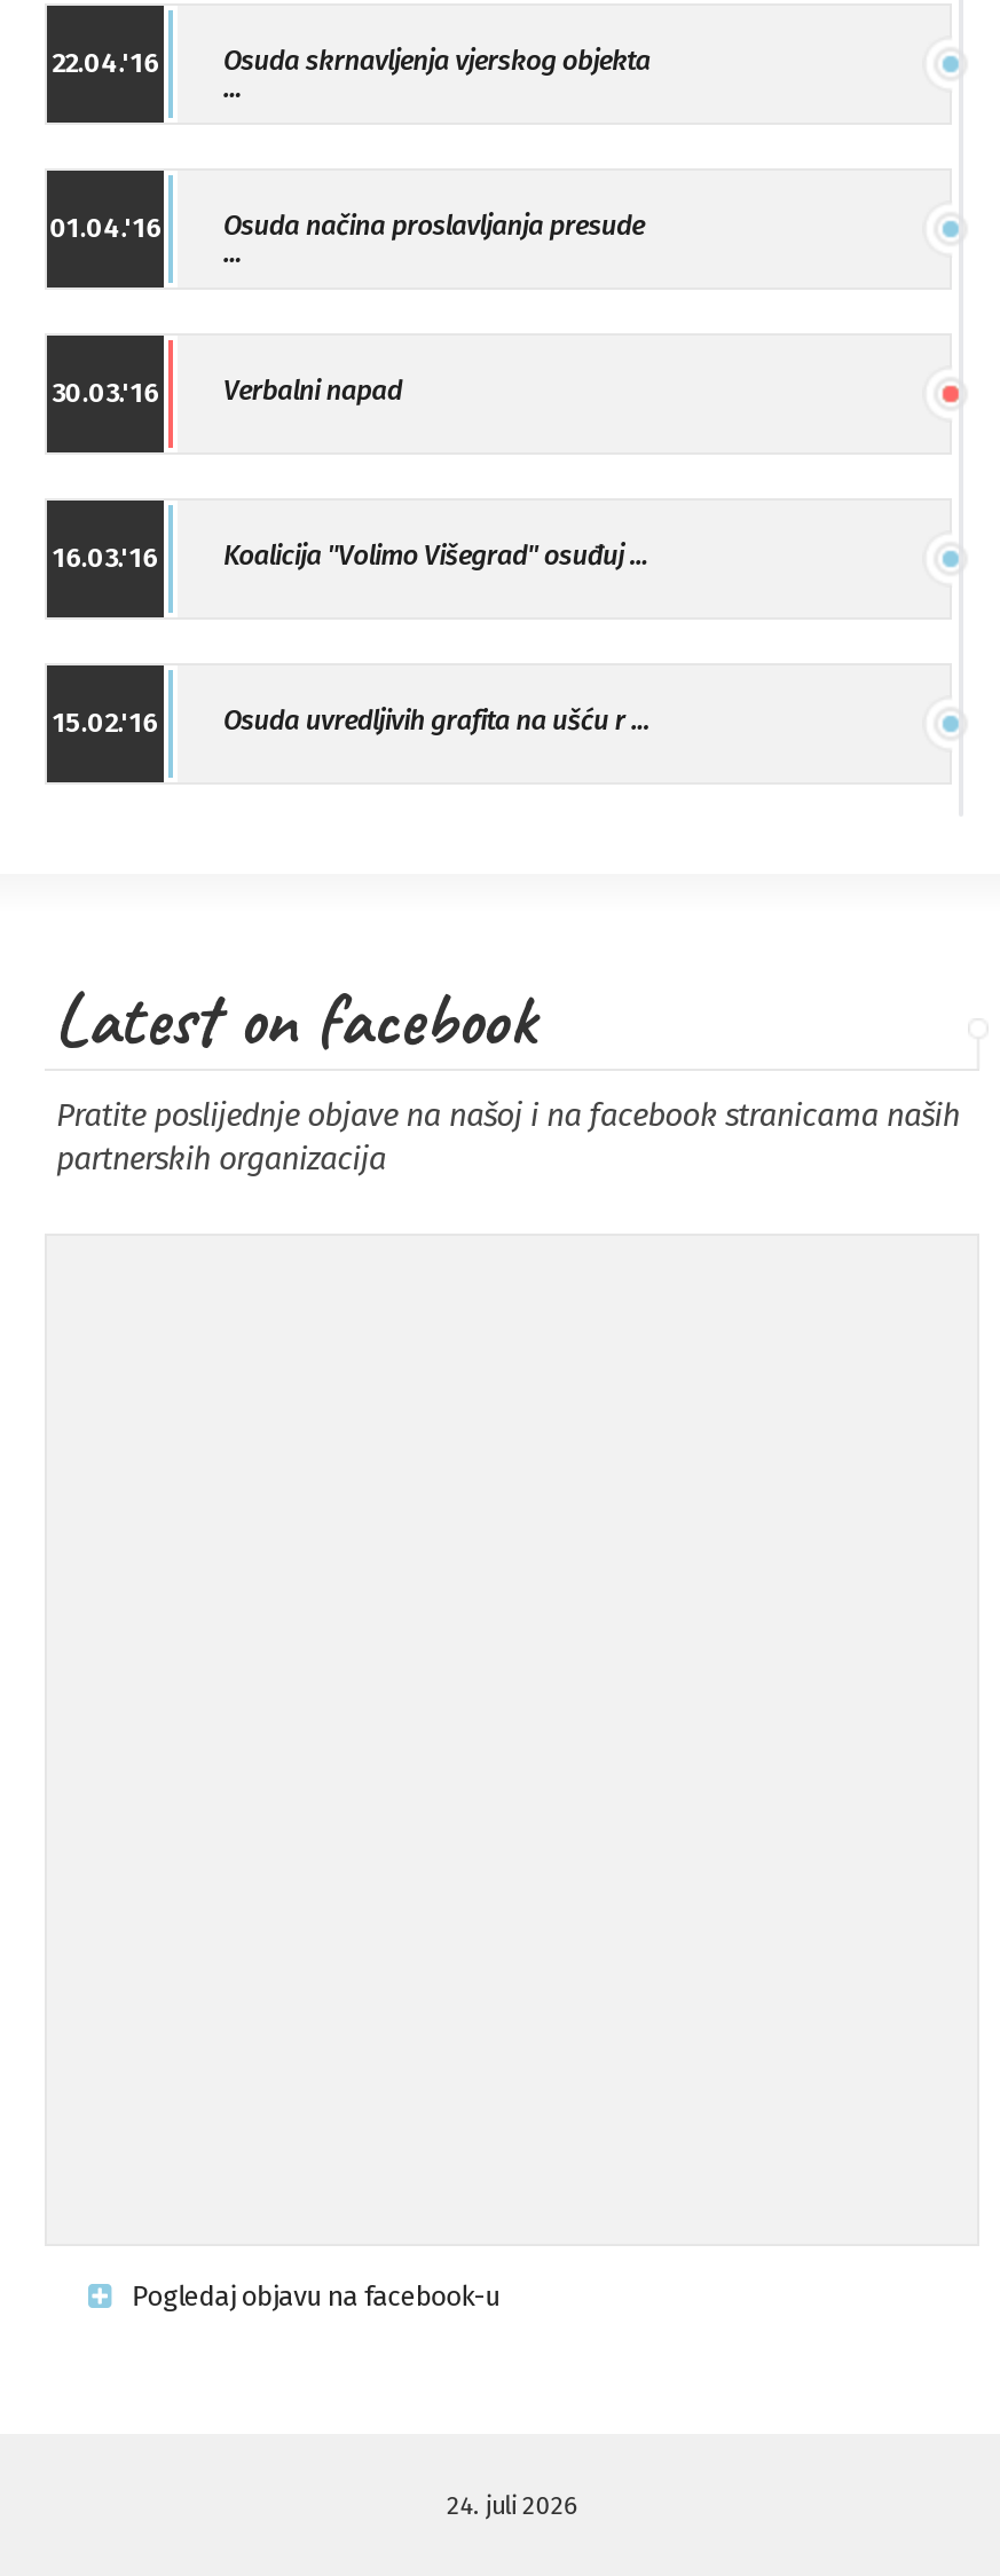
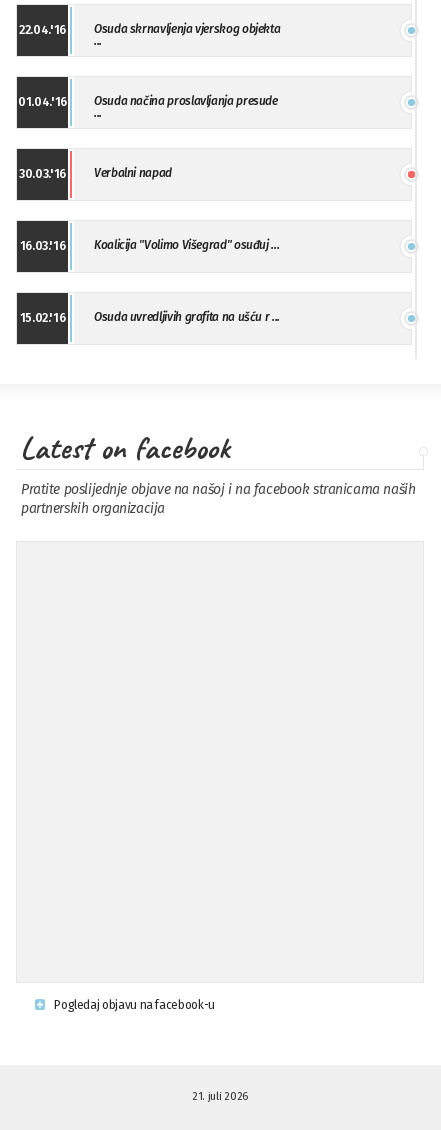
[447,2491,577,2521] 24. juli 2026 -> [192,1090,248,1103] 21. juli 2026

